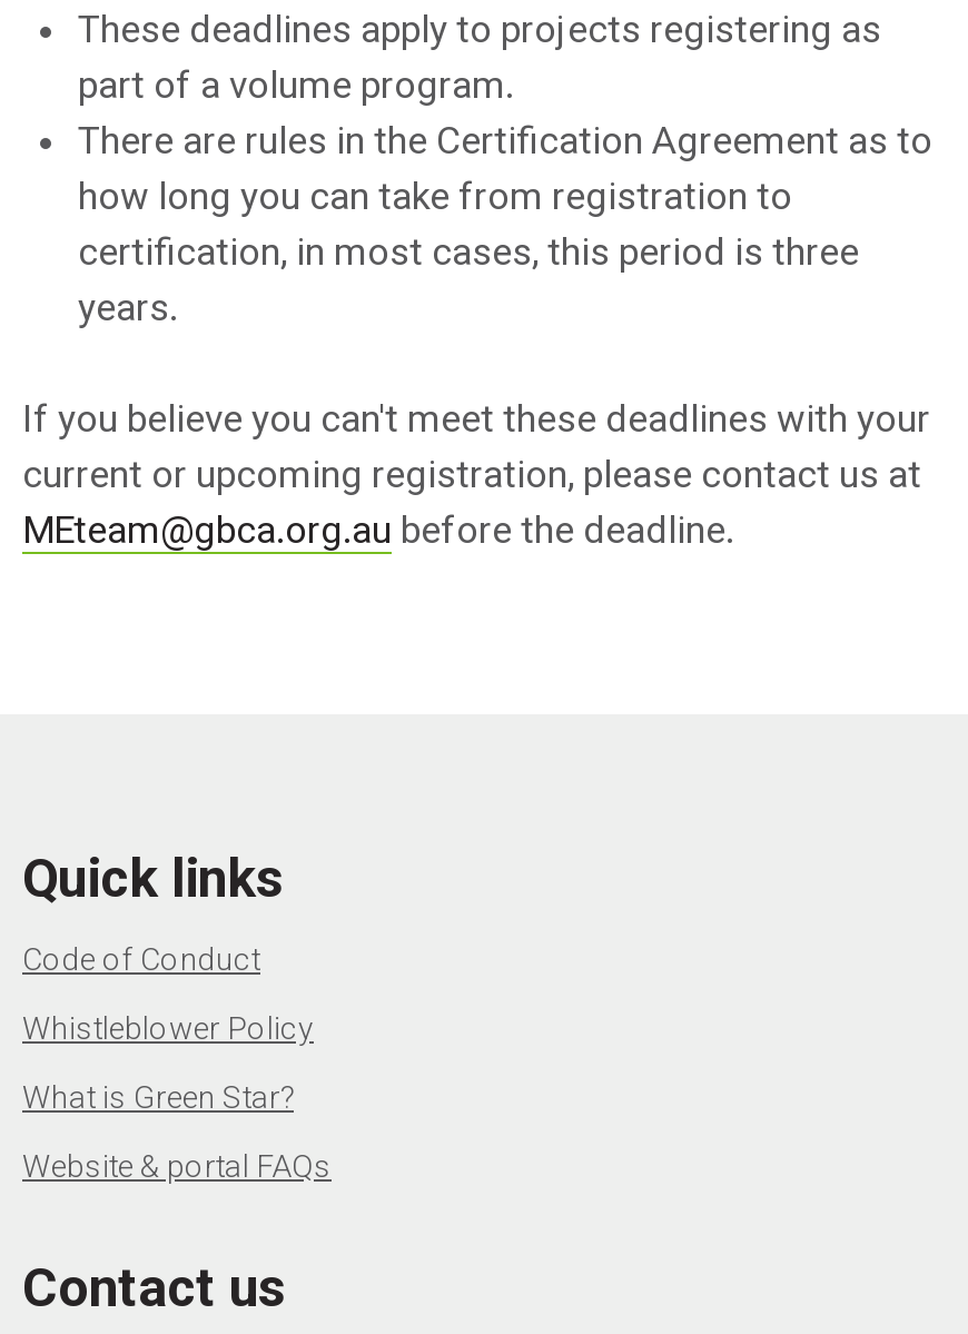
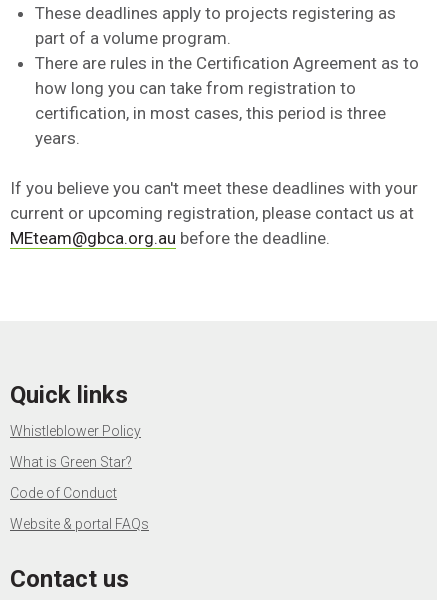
moved [22,941,260,976] -> [10,485,117,501]: Code of Conduct
moved [22,1010,314,1114] -> [10,423,141,470]: Whistleblower Policy | What is Green Star?

